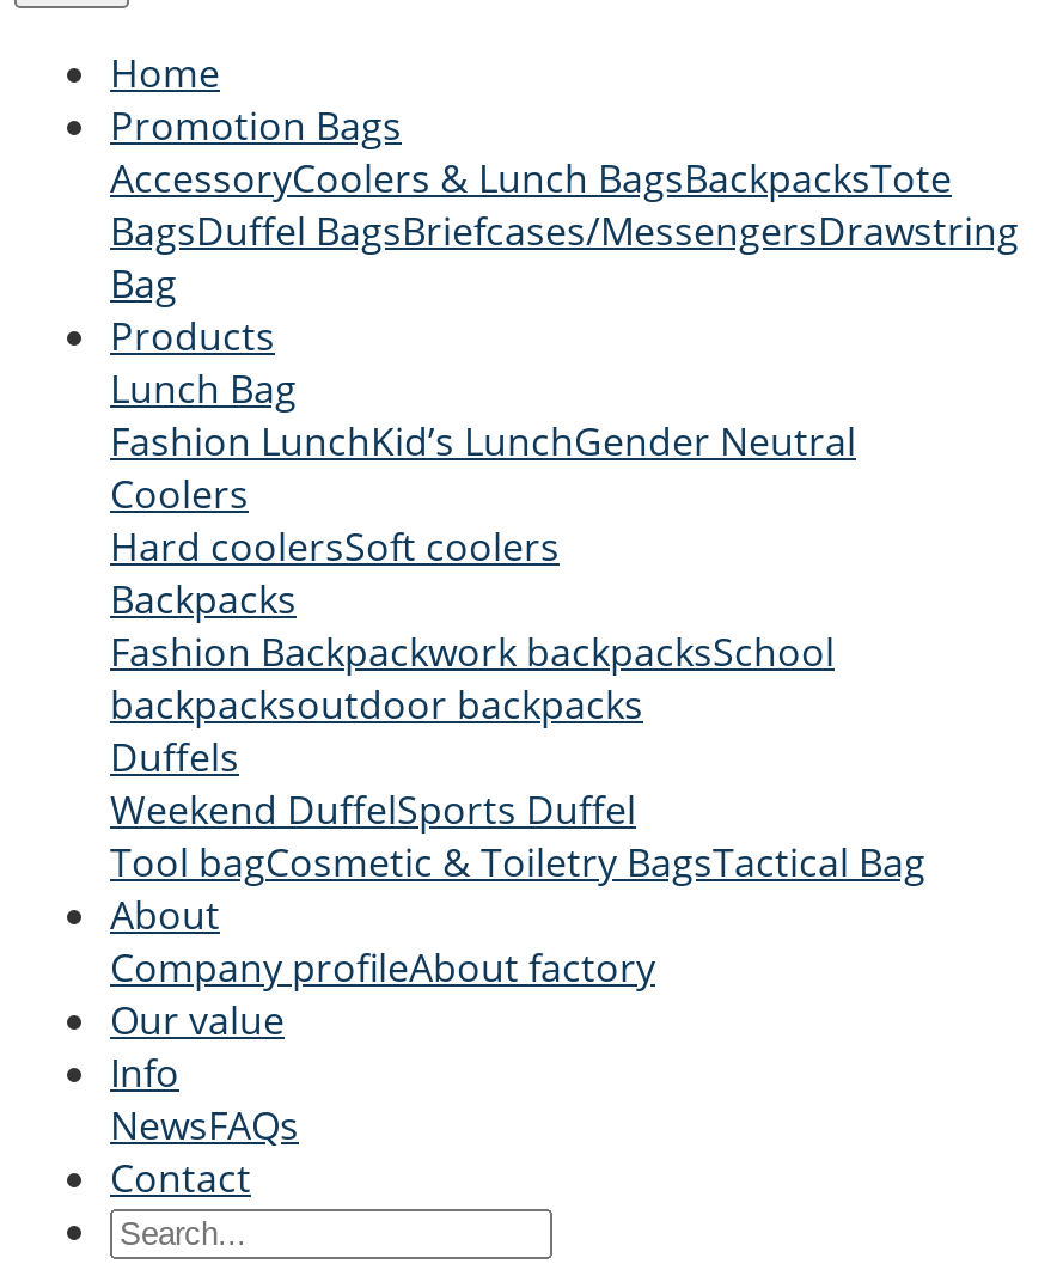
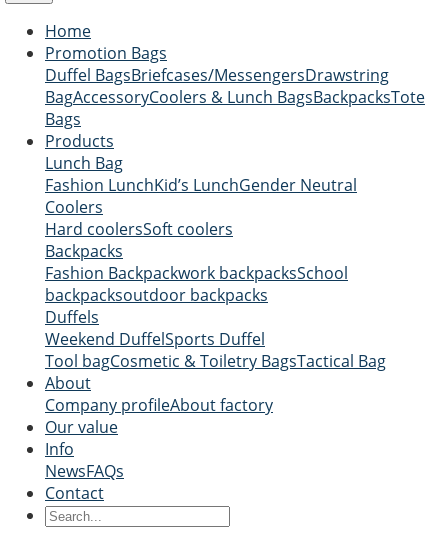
[110,153,1019,311] AccessoryCoolers & Lunch BagsBackpacksTote | BagsDuffel BagsBriefcases/MessengersDrawstring | Bag -> [45,64,425,130] Duffel BagsBriefcases/MessengersDrawstring | BagAccessoryCoolers & Lunch BagsBackpacksTote | Bags

